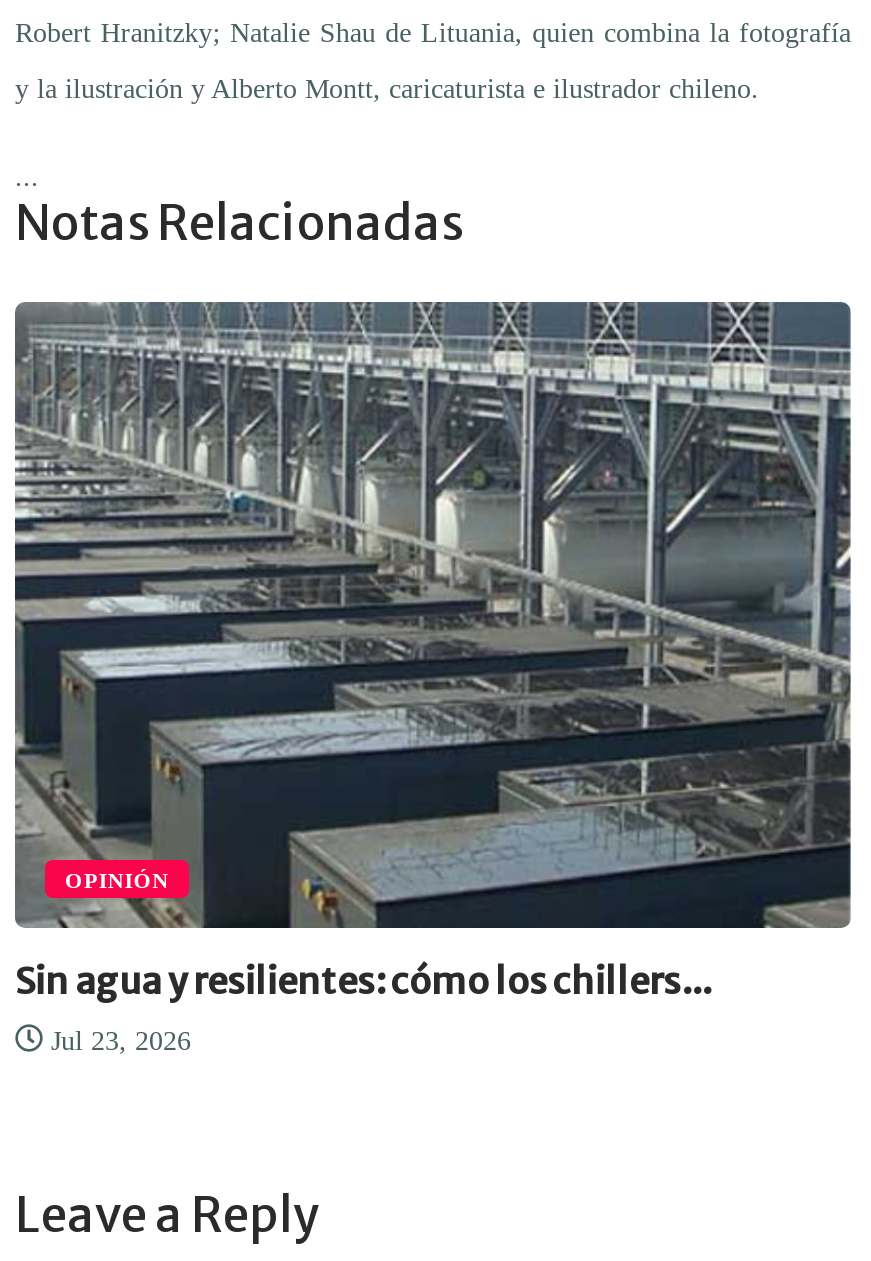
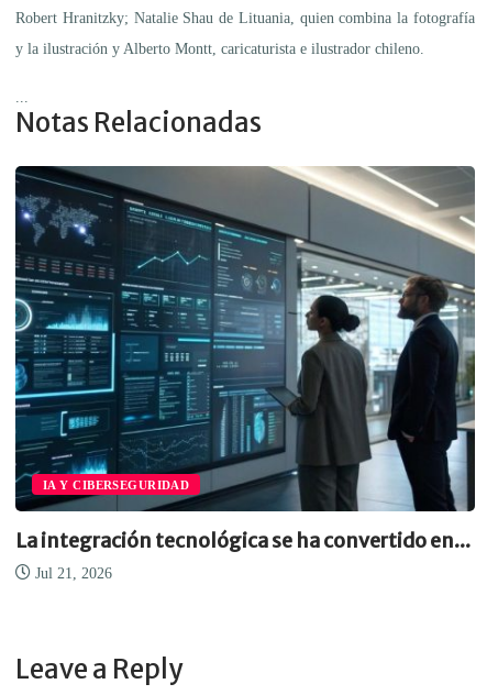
[13,300,853,930] [image] | OPINIÓN -> [14,166,475,512] [image] | IA Y CIBERSEGURIDAD
[15,959,711,1005] Sin agua y resilientes: cómo los chillers... -> [15,528,471,553] La integración tecnológica se ha convertido en...
[43,1027,191,1057] Jul 23, 2026 -> [31,565,112,581] Jul 21, 2026

